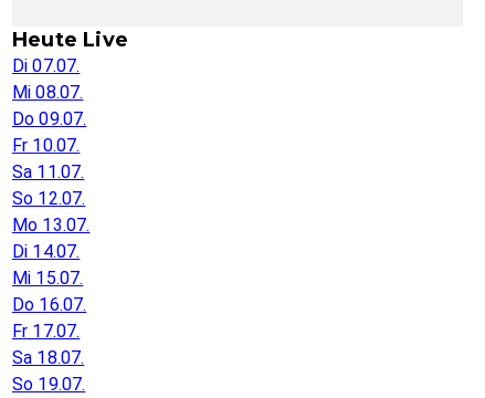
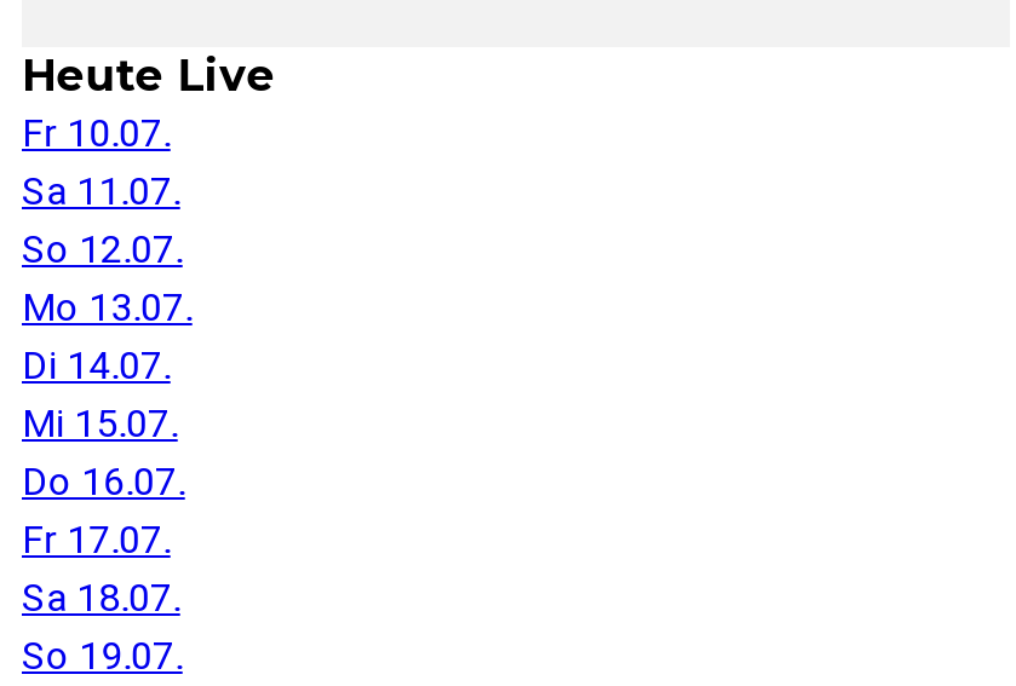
[12,55,87,129] Di 07.07. | Mi 08.07. | Do 09.07. -> none

